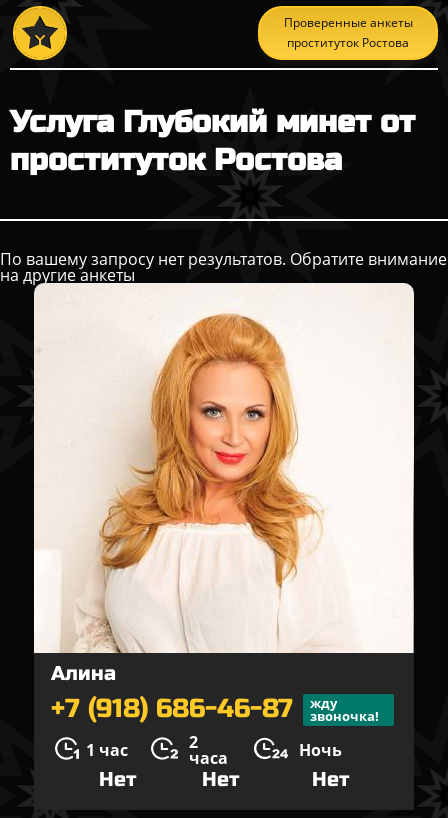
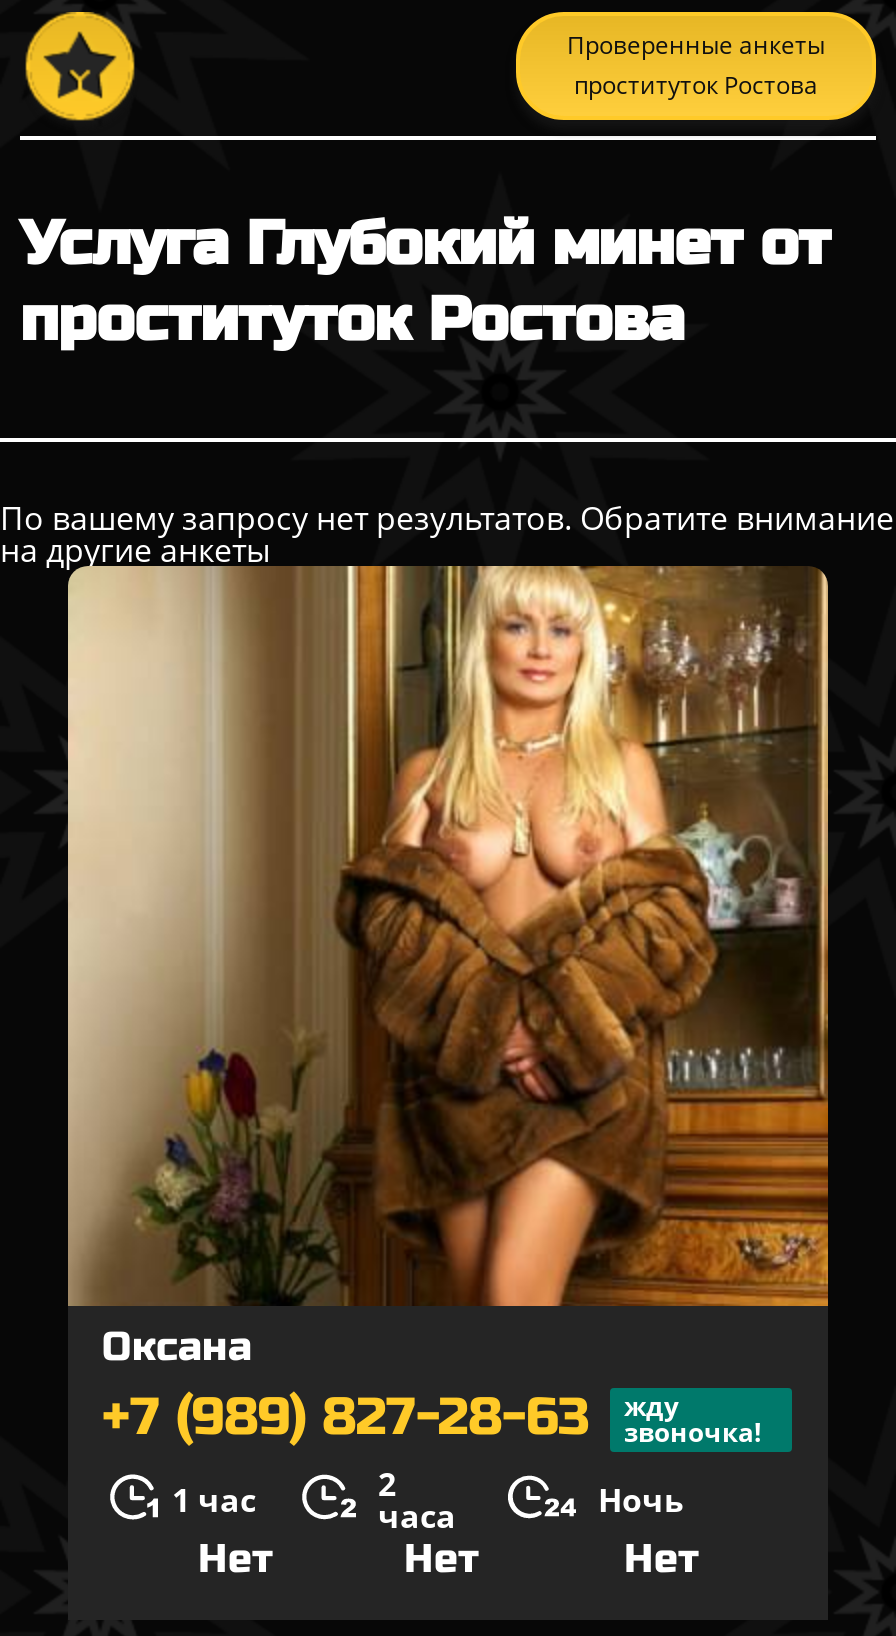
[33,282,415,724] [image] | Алина | +7 (918) 686-46-87 -> [66,564,830,1449] [image] | Оксана | +7 (989) 827-28-63

